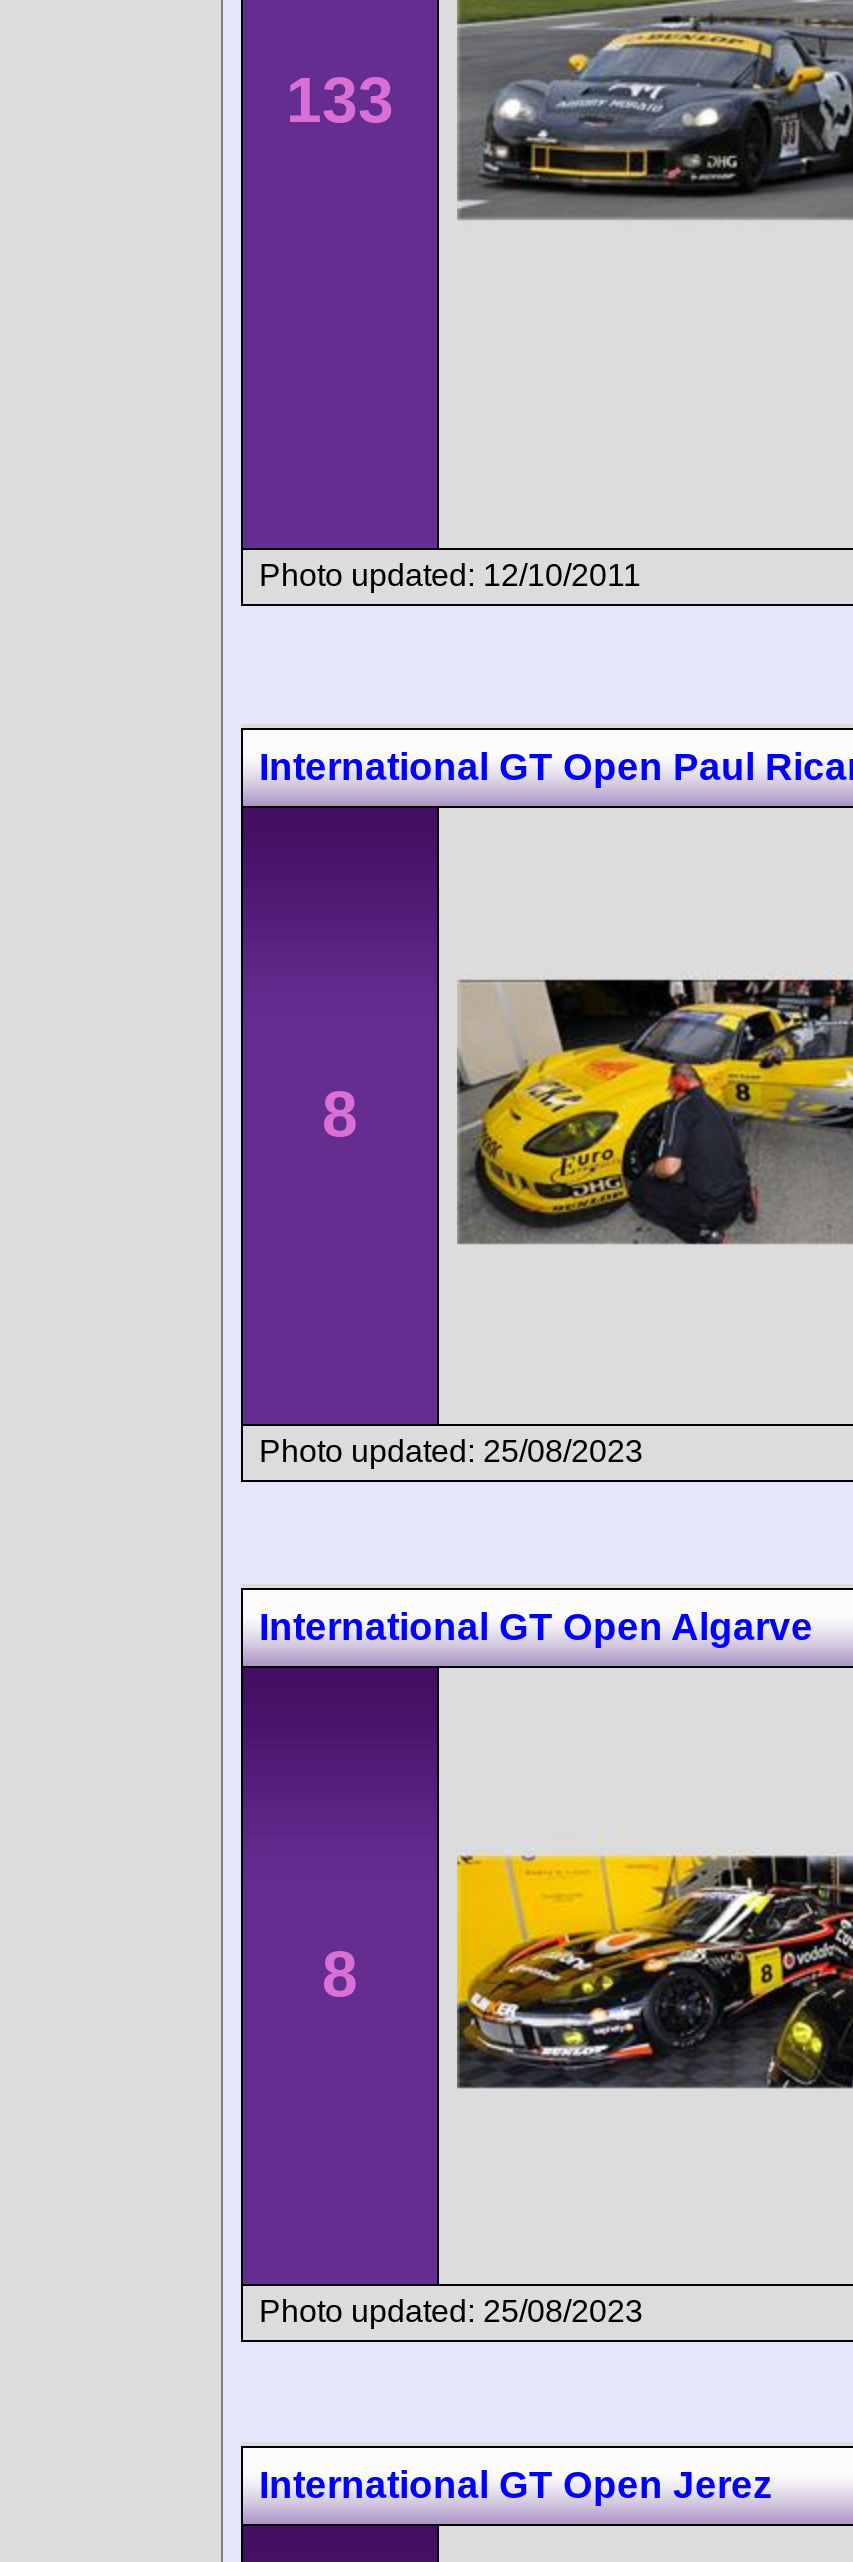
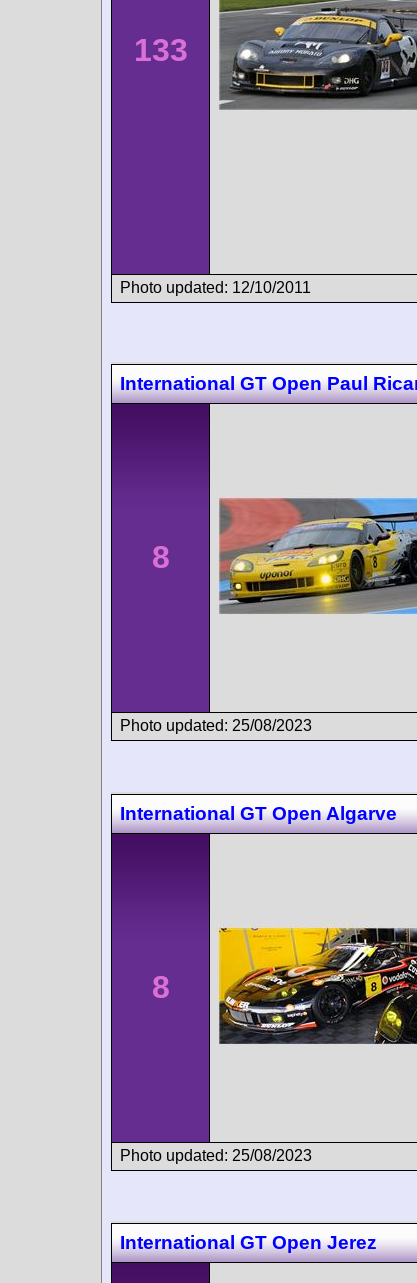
[455,978,847,1246] [image] -> [219,489,414,622] [image]

